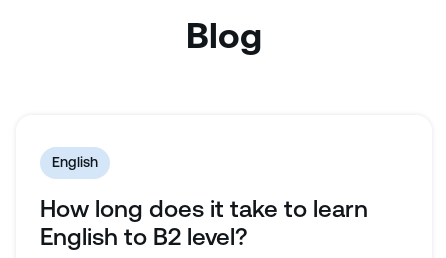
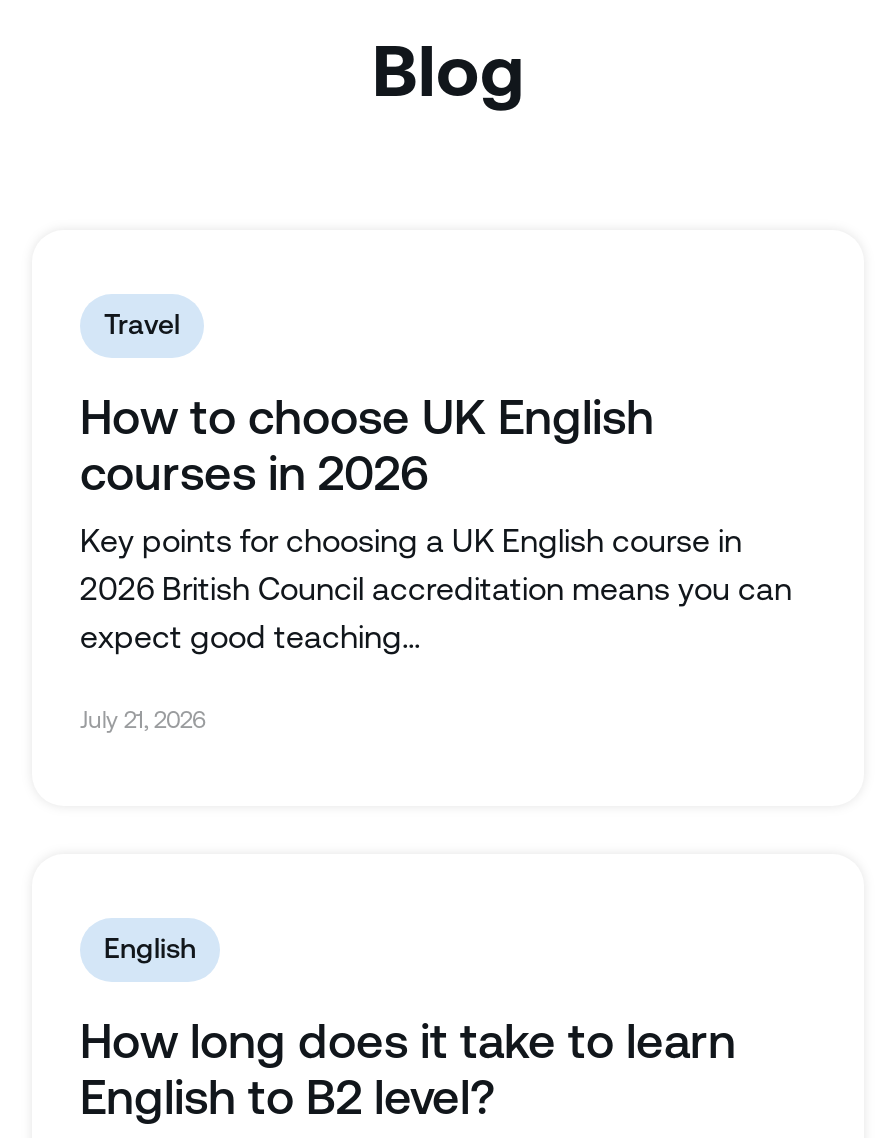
none -> [80,308,792,734] Travel | How to choose UK English | courses in 2026 | Key points for choosing a UK English course in | 2026 British Council accreditation means you can | expect good teaching... | July 21, 2026

